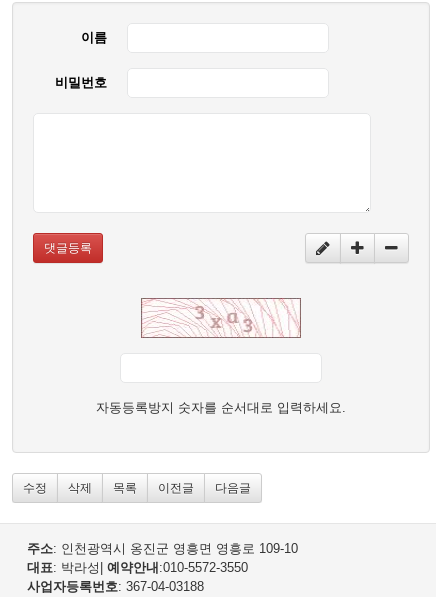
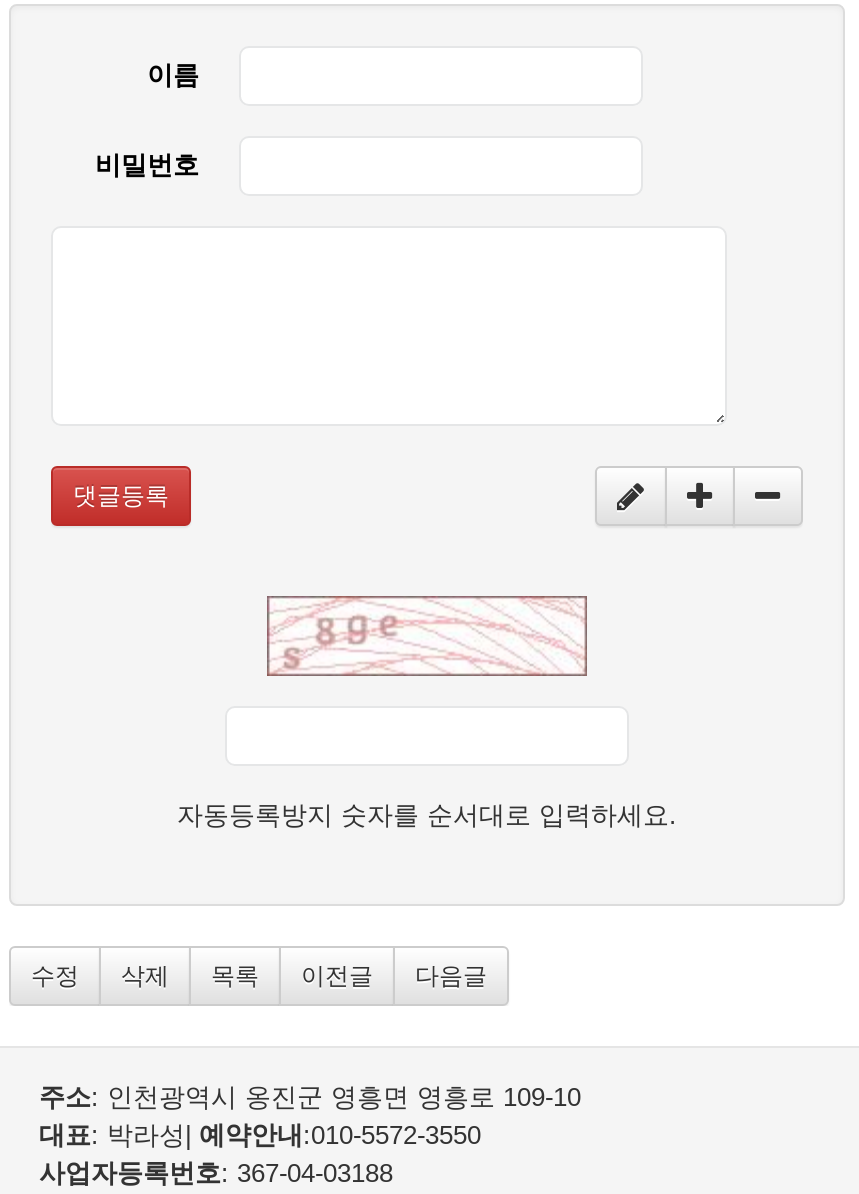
[143,298,297,336] [image] -> [273,596,581,674] [image]

